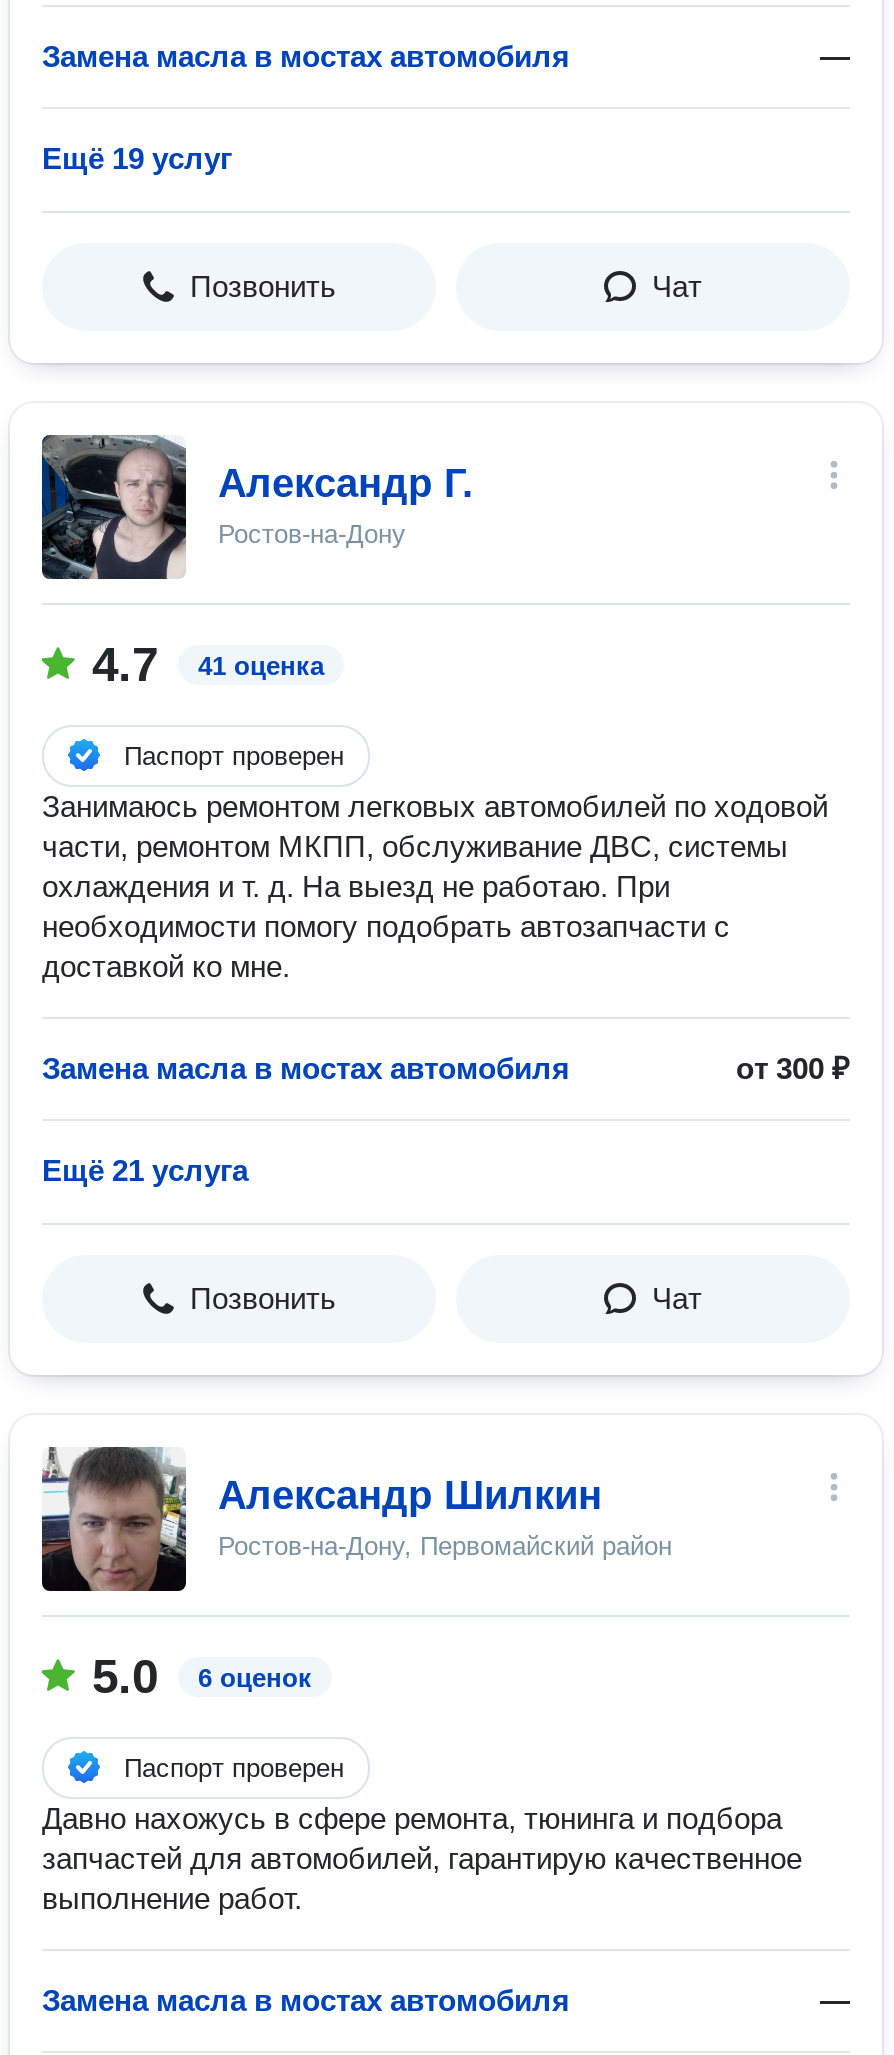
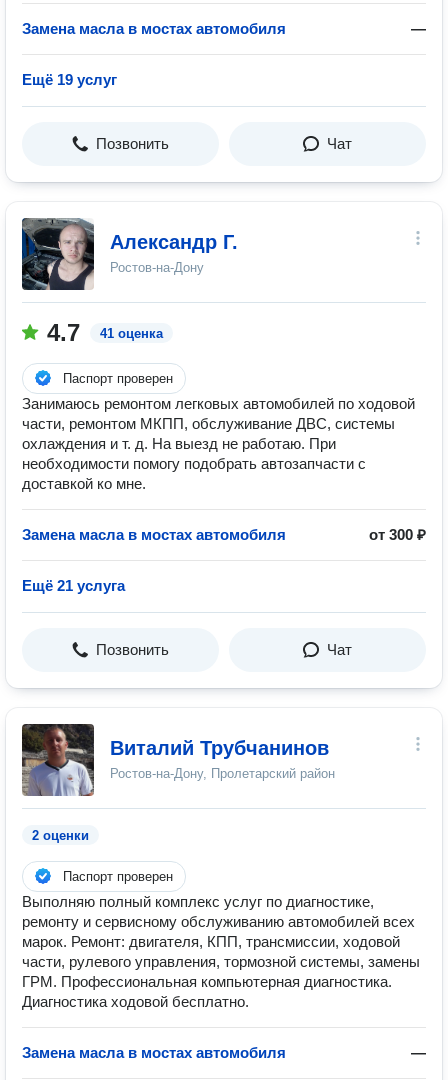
[40,1445,672,1593] [image] | Александр Шилкин | Ростов-на-Дону, Первомайский район -> [21,723,335,797] [image] | Виталий Трубчанинов | Ростов-на-Дону, Пролетарский район
[92,1649,312,1703] 5.0 | 6 оценок -> [32,828,89,843] 2 оценки
[42,1801,802,1915] Давно нахожусь в сфере ремонта, тюнинга и подбора | запчастей для автомобилей, гарантирую качественное | выполнение работ. -> [22,893,420,1010] Выполняю полный комплекс услуг по диагностике, | ремонту и сервисному обслуживанию автомобилей всех | марок. Ремонт: двигателя, КПП, трансмиссии, ходовой | части, рулевого управления, тормозной системы, замены | ГРМ. Профессиональная компьютерная диагностика. | Диагностика ходовой бесплатно.

